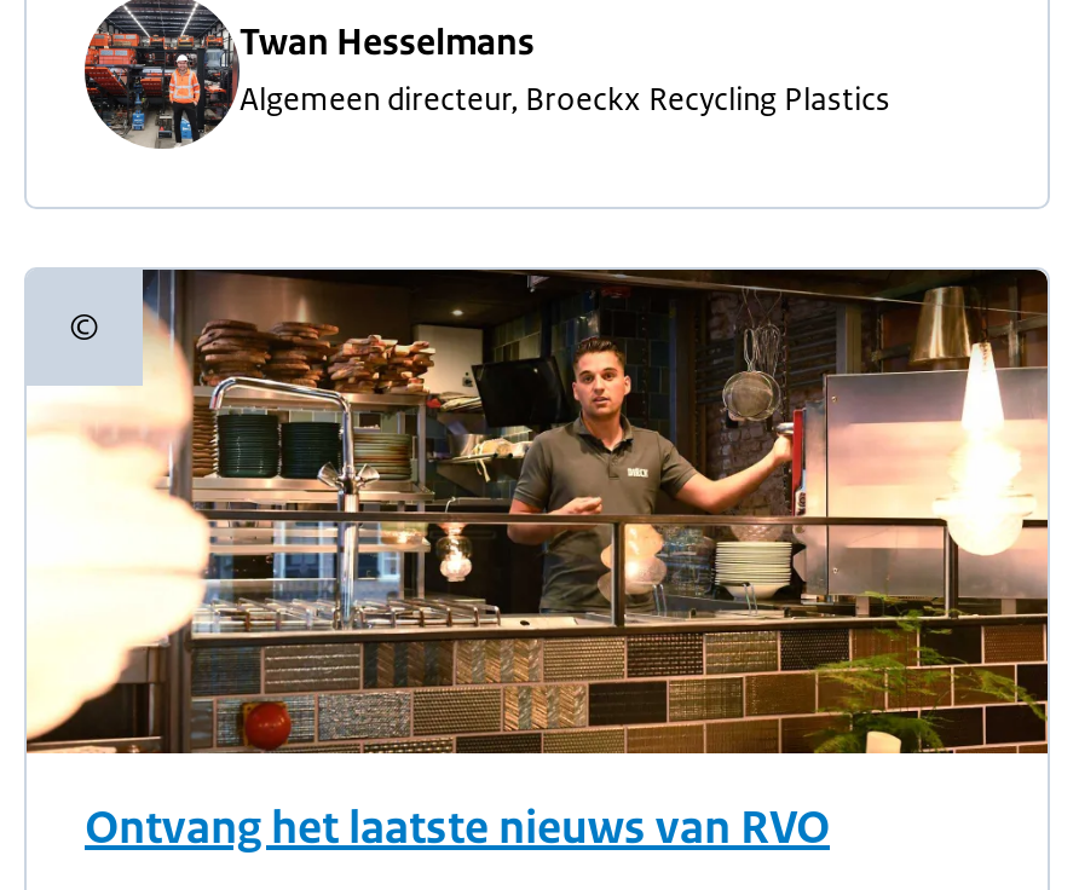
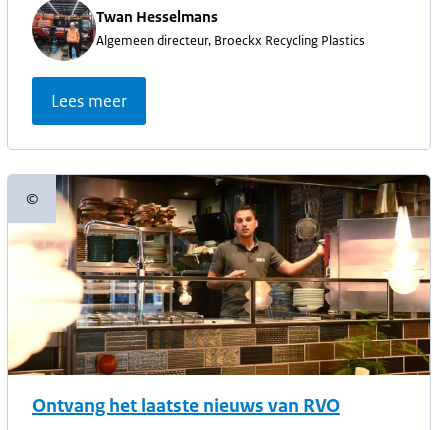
none -> [51,90,127,112] Lees meer

